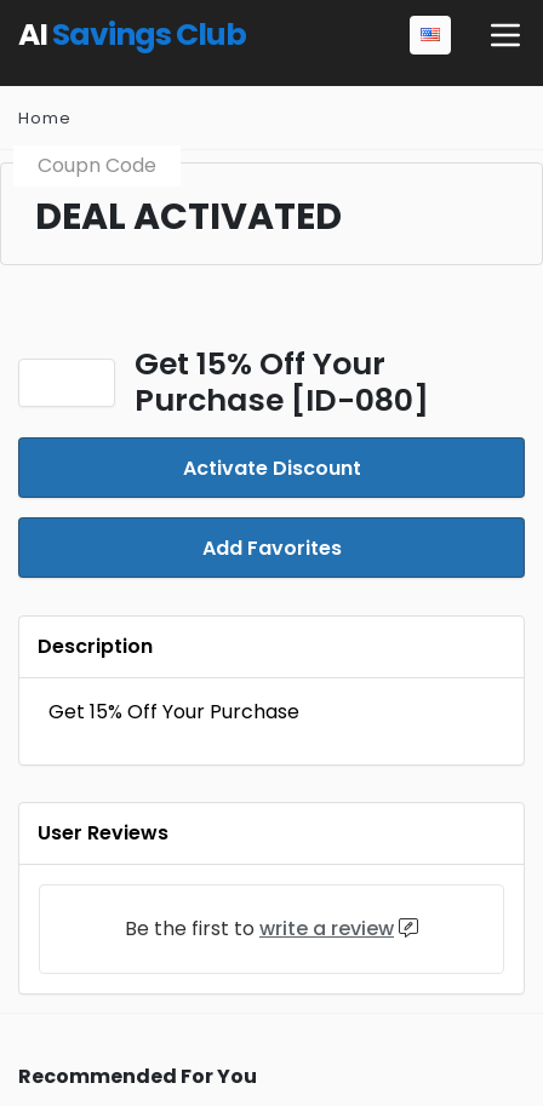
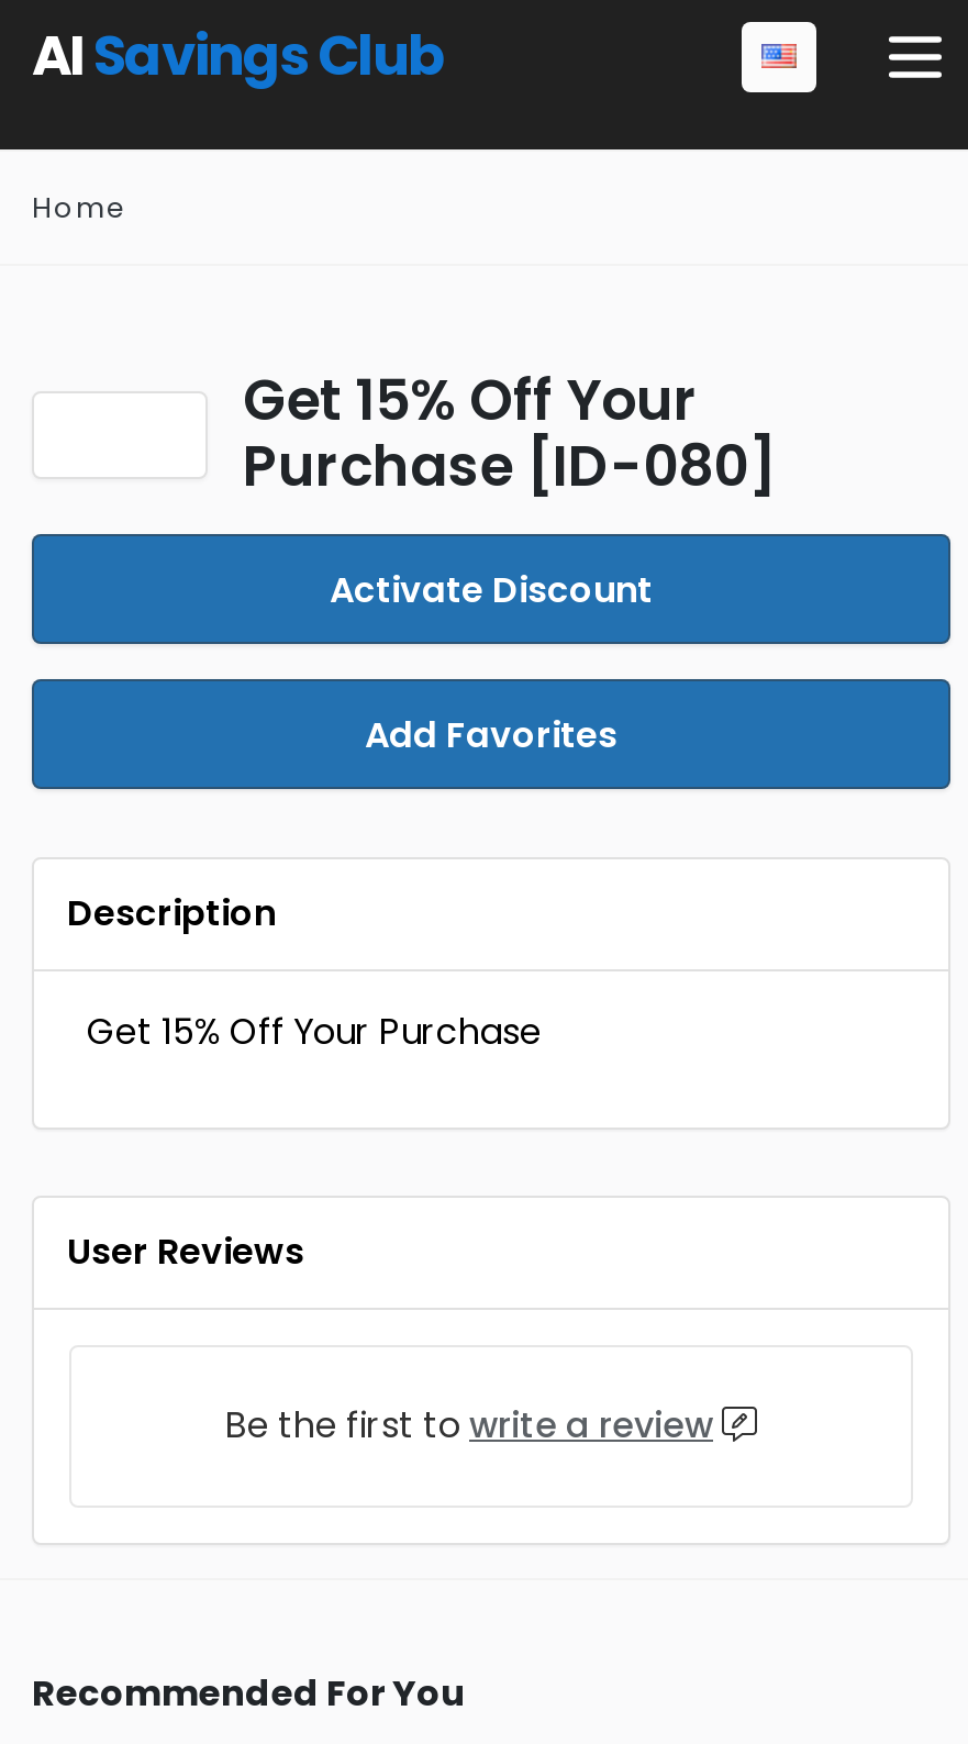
[35,151,342,242] Coupn Code | DEAL ACTIVATED -> none

